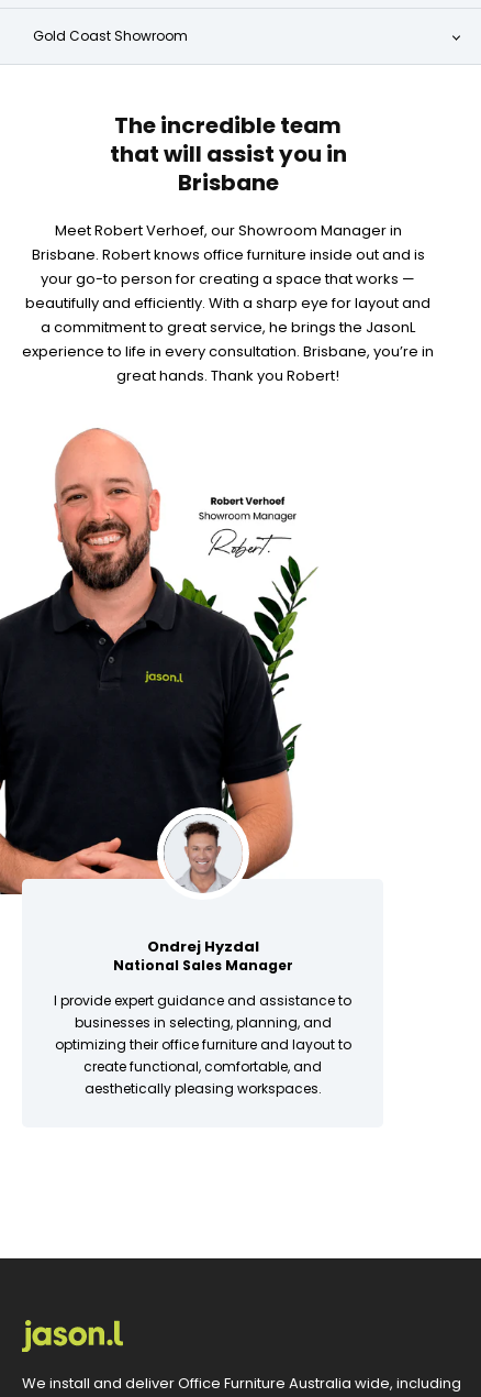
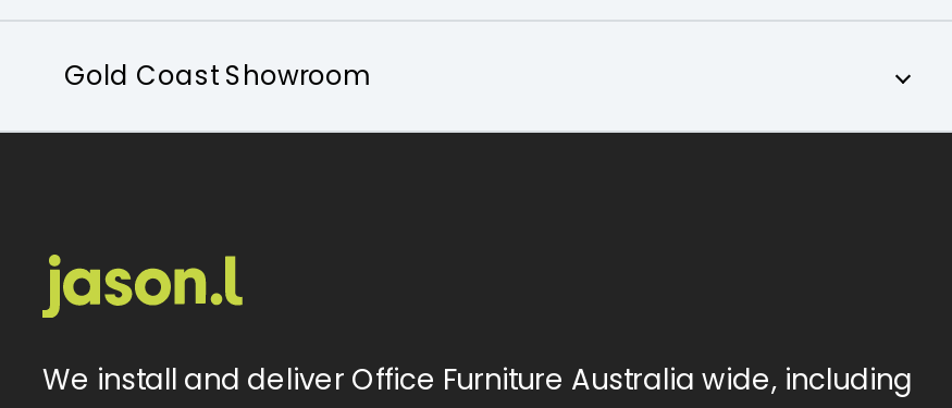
[22,110,434,386] The incredible team | that will assist you in | Brisbane | Meet Robert Verhoef, our Showroom Manager in | Brisbane. Robert knows office furniture inside out and is | your go-to person for creating a space that works — | beautifully and efficiently. With a sharp eye for layout and | a commitment to great service, he brings the JasonL | experience to life in every consultation. Brisbane, you’re in | great hands. Thank you Robert! -> none
[3,427,351,1098] [image] | Ondrej Hyzdal | National Sales Manager | I provide expert guidance and assistance to | businesses in selecting, planning, and | optimizing their office furniture and layout to | create functional, comfortable, and | aesthetically pleasing workspaces. -> none

